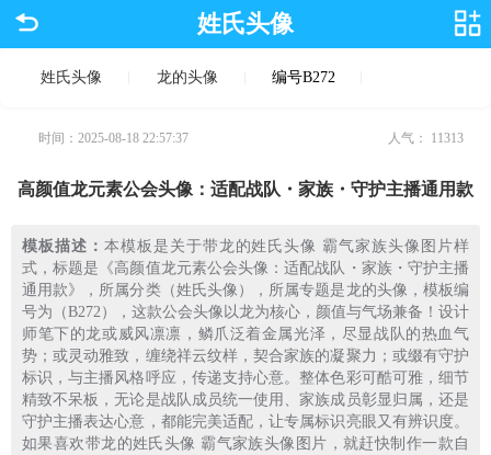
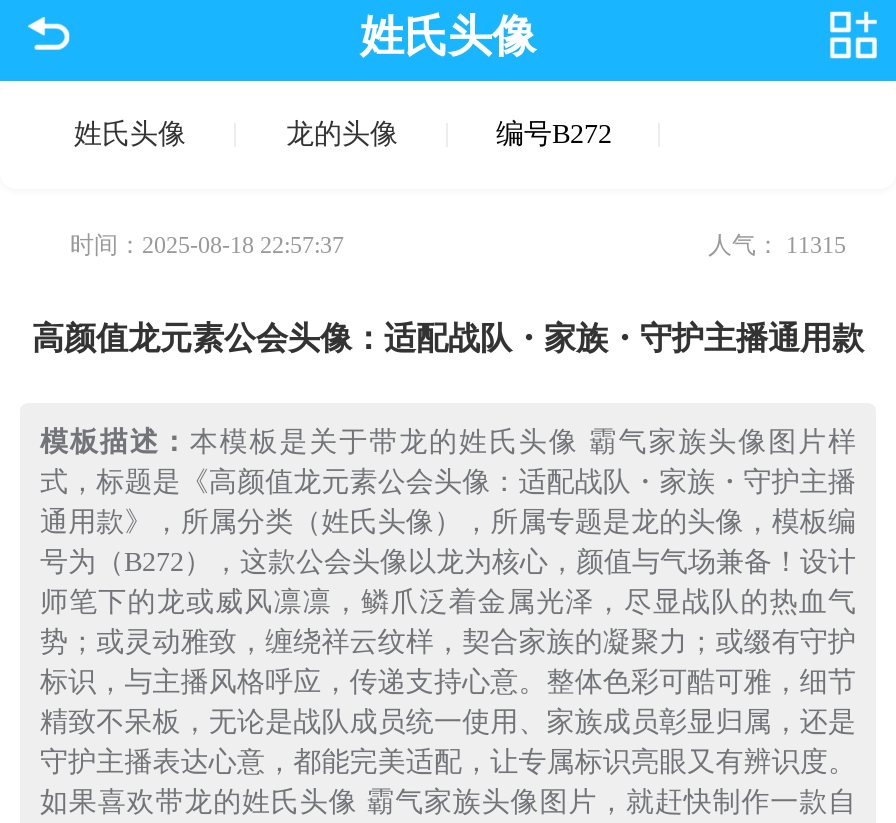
[388,130,464,146] 人气：11313 -> [708,231,846,259] 人气：11315

